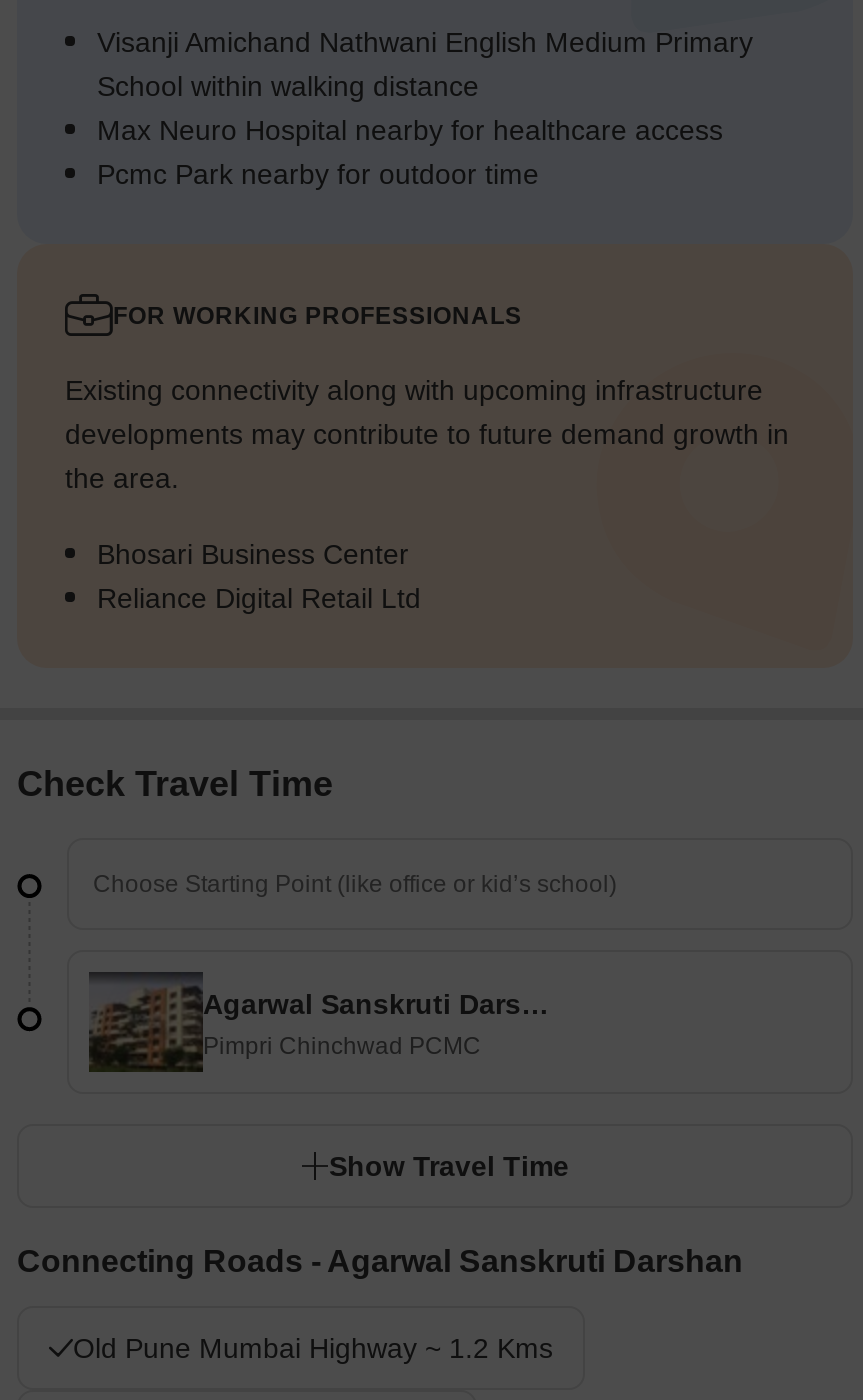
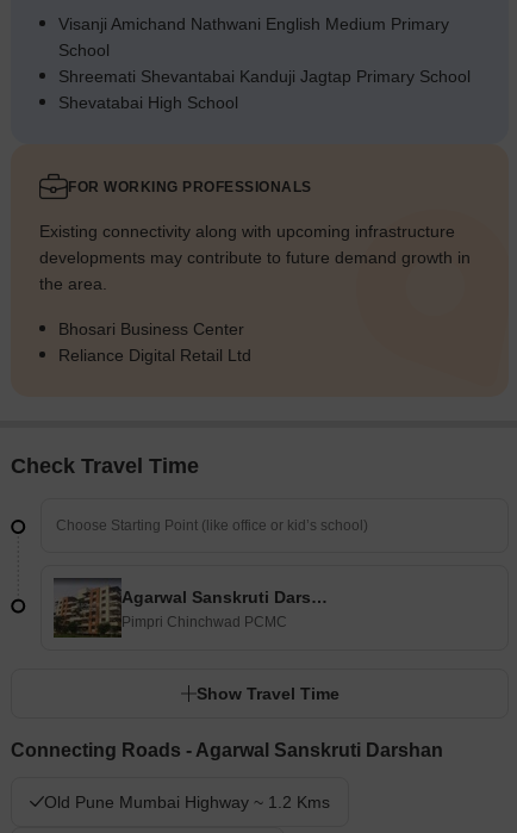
[97,71,723,191] School within walking distance | Max Neuro Hospital nearby for healthcare access | Pcmc Park nearby for outdoor time -> [58,41,471,112] School | Shreemati Shevantabai Kanduji Jagtap Primary School | Shevatabai High School

